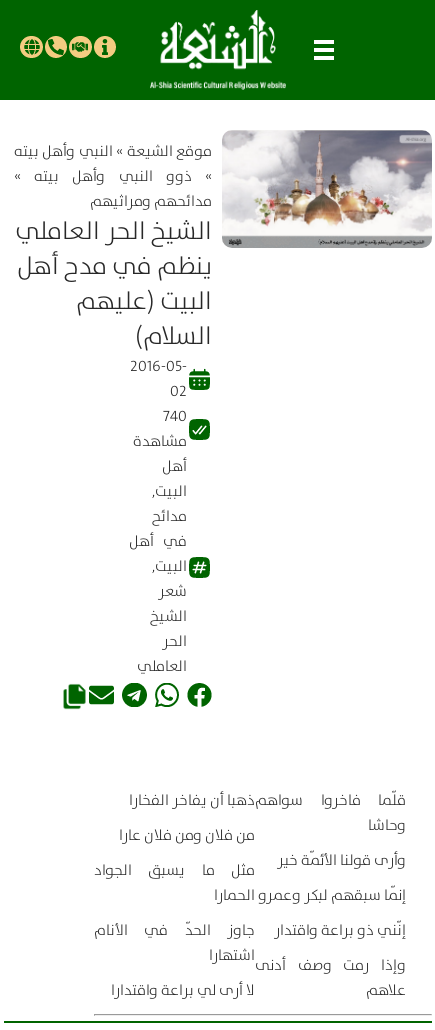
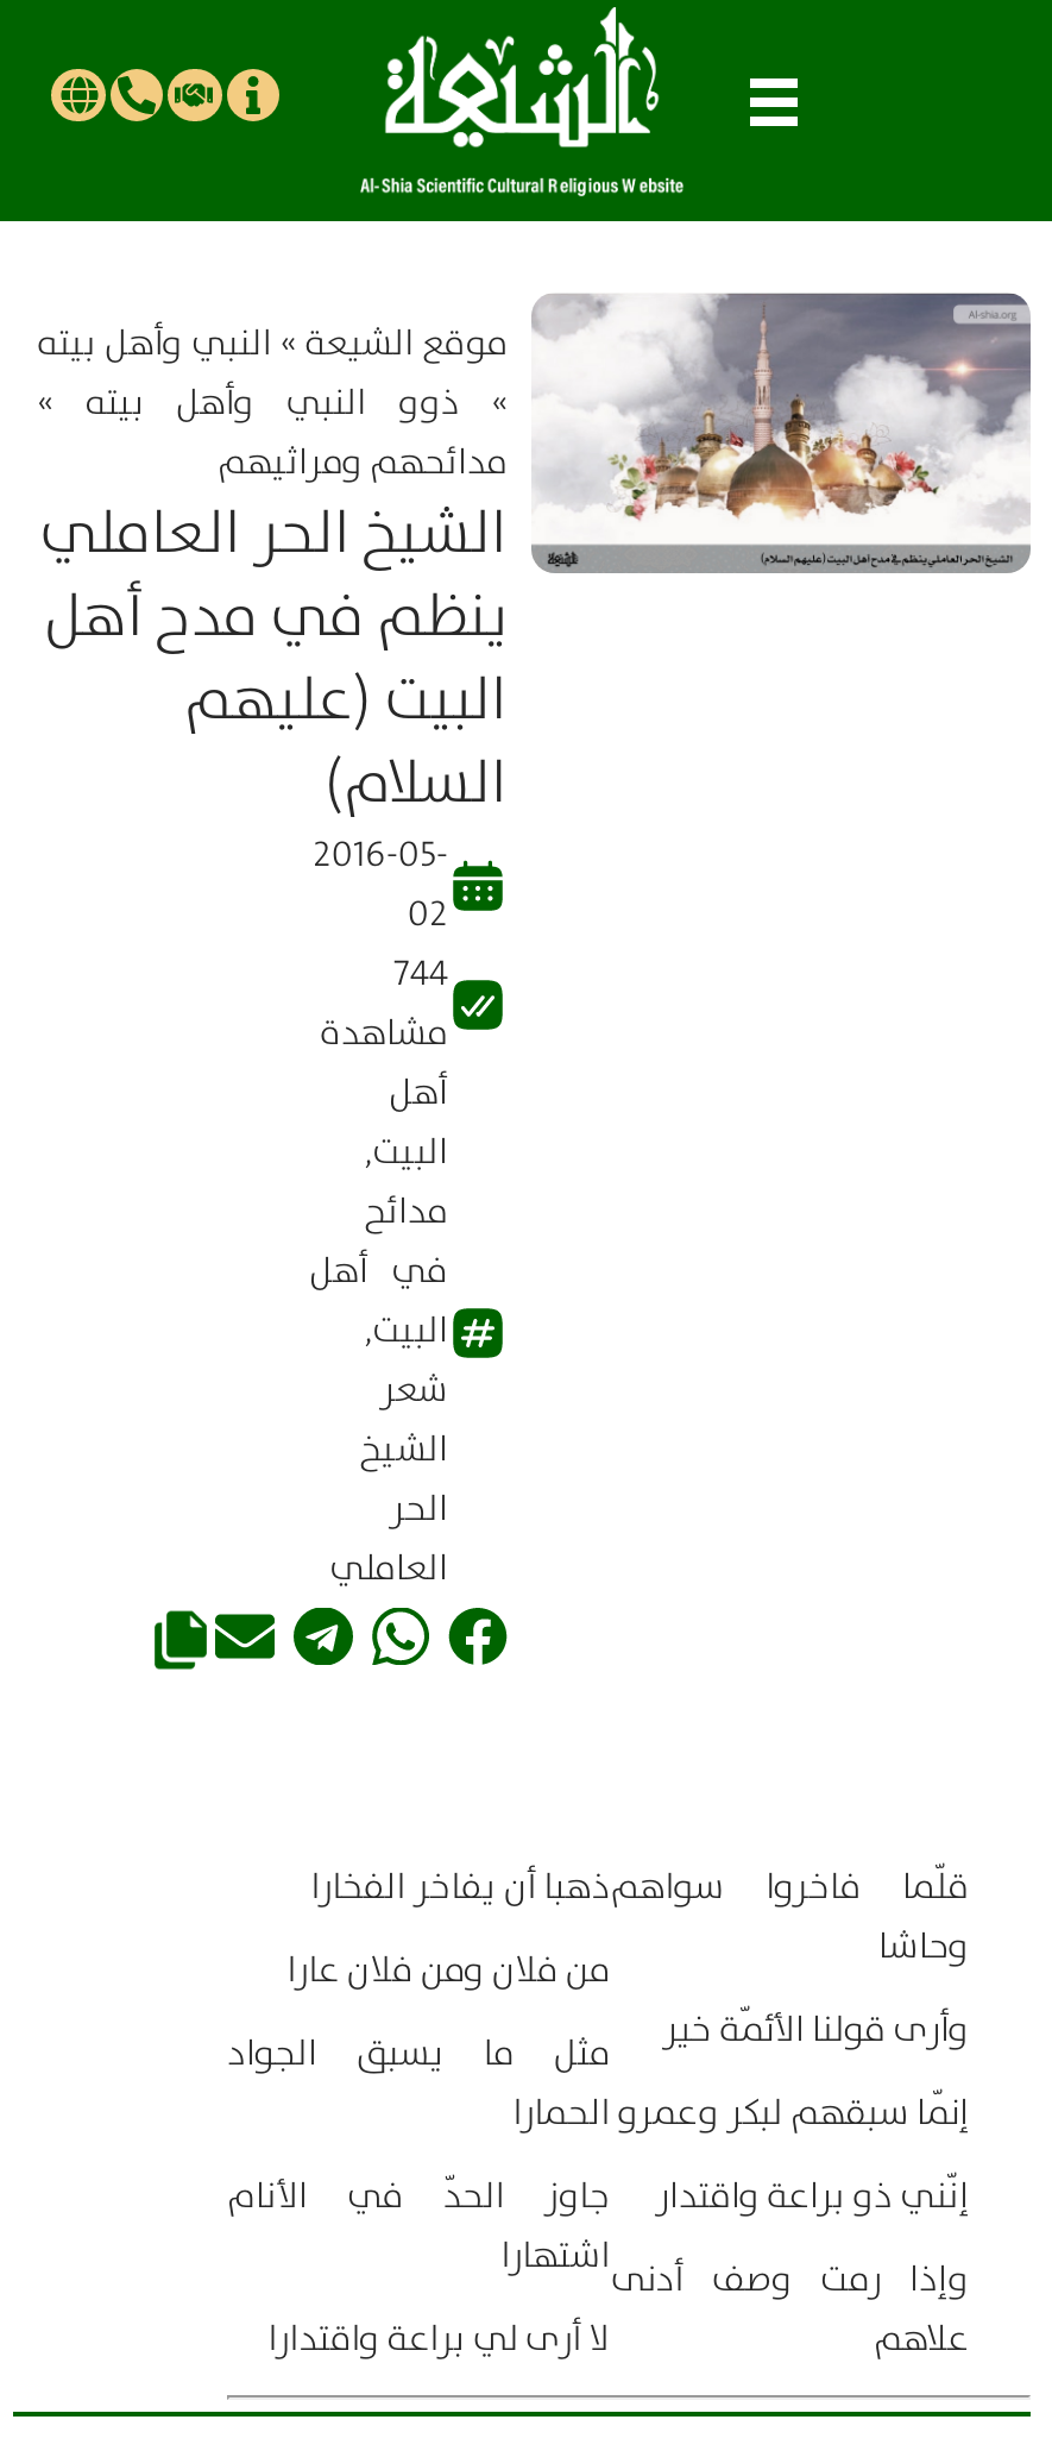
[163,405,187,429] 740 -> [393,946,448,1003] 744

